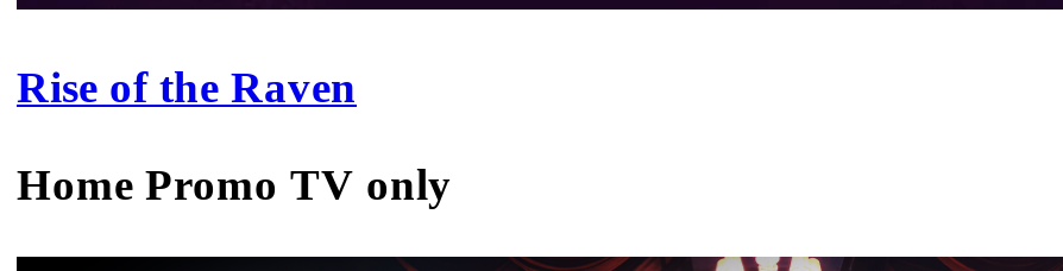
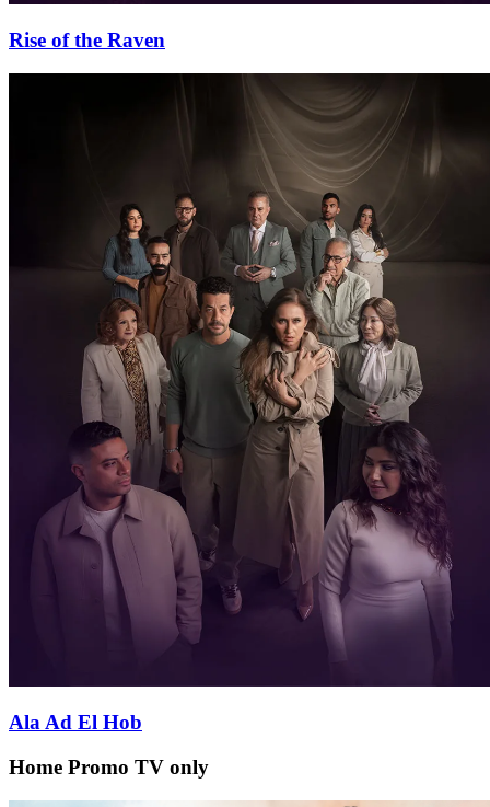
none -> [9,711,142,734] Ala Ad El Hob
none -> [9,72,487,660] [image]

